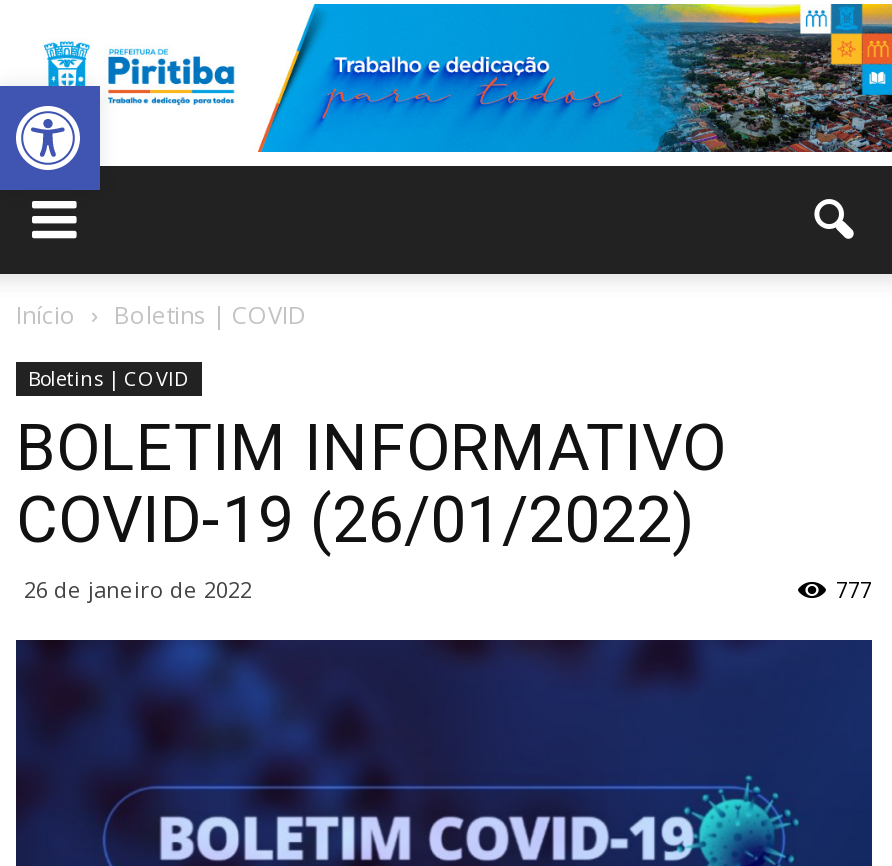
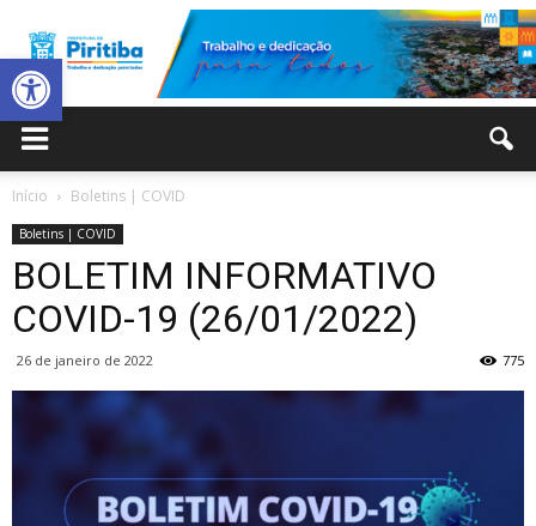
[836,574,872,604] 777 -> [502,351,524,369] 775

